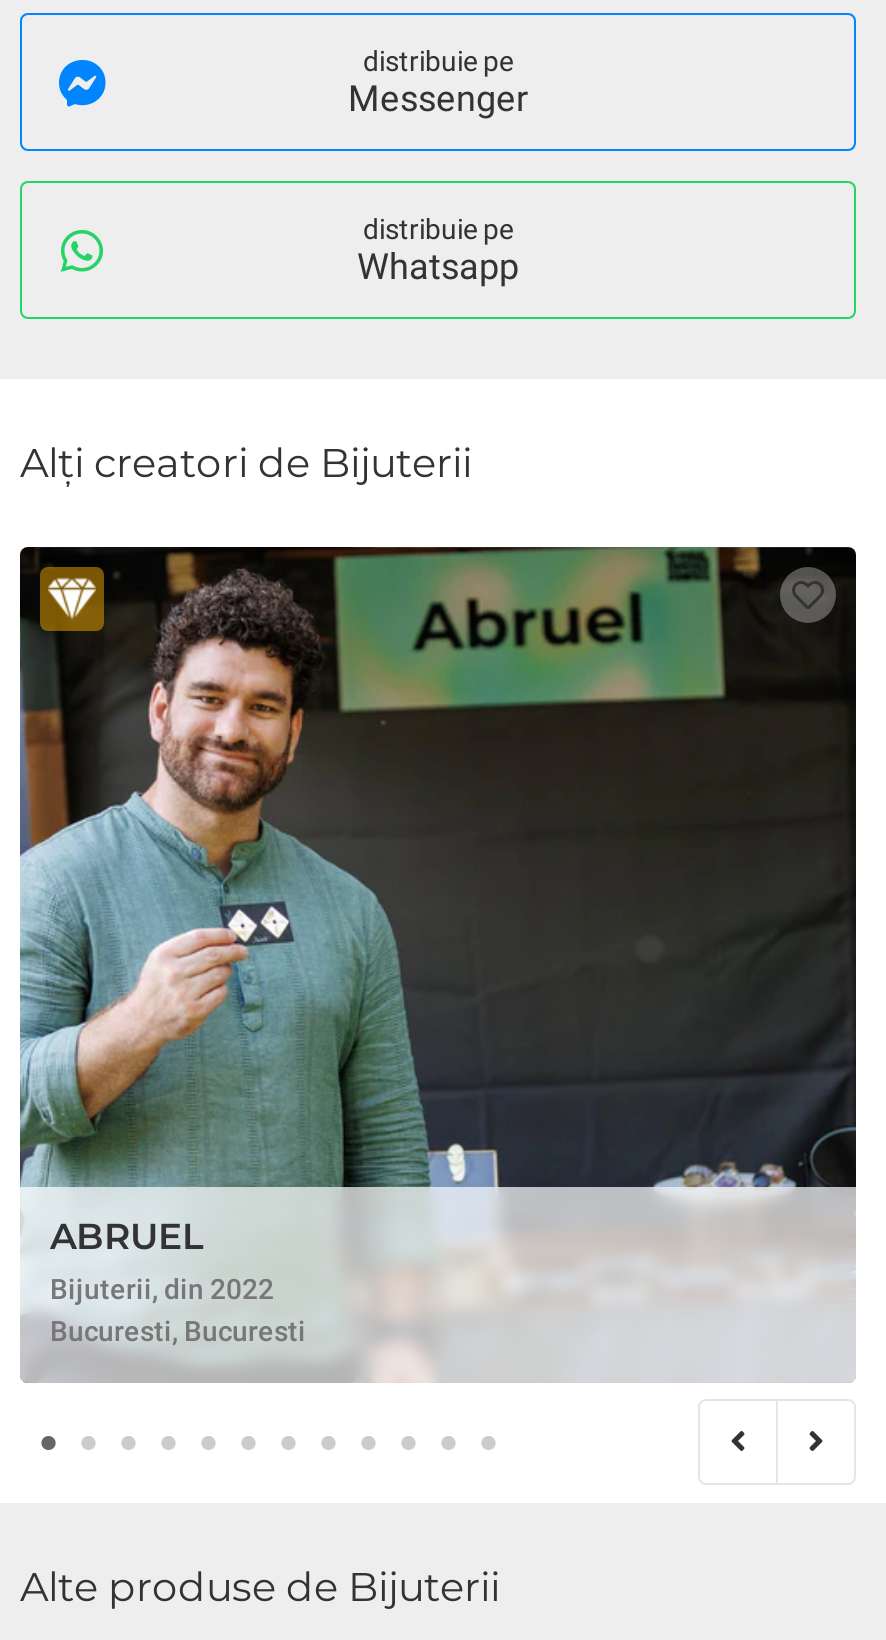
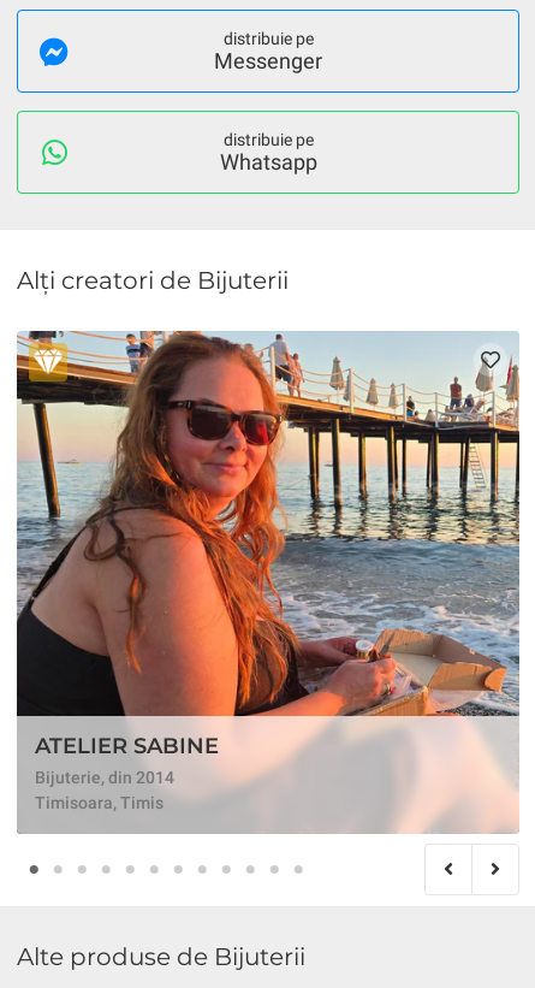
[18,545,858,1381] [image] | ABRUEL | Bijuterii, din 2022 | Bucuresti, Bucuresti -> [16,330,521,834] [image] | ATELIER SABINE | Bijuterie, din 2014 | Timisoara, Timis

